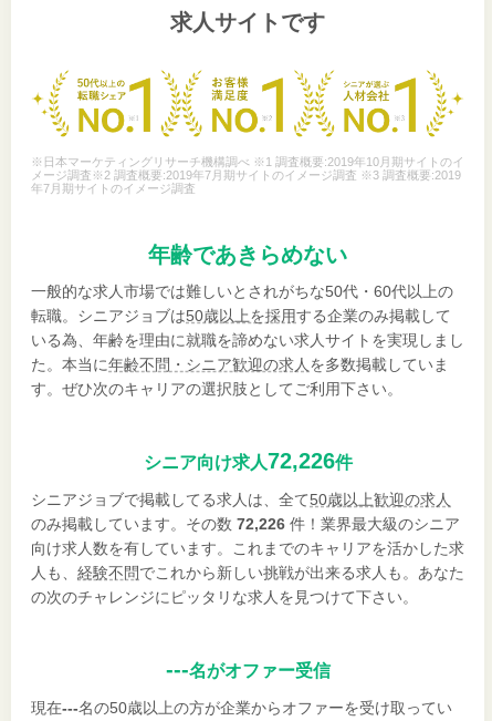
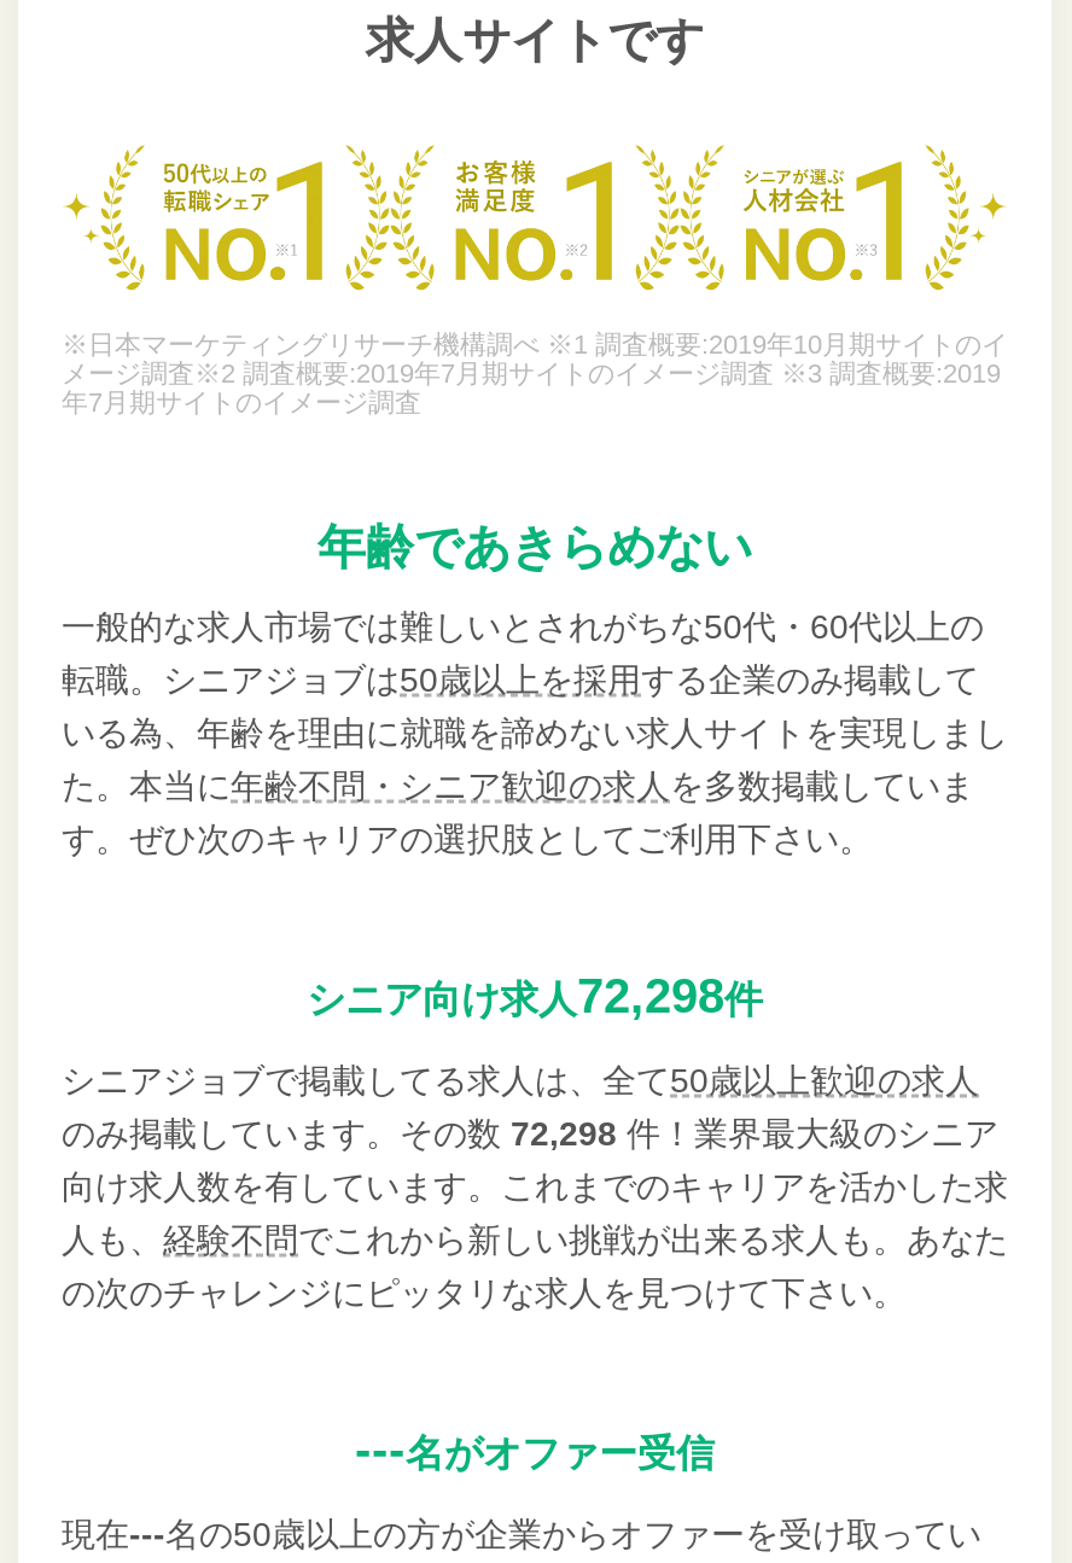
[143,448,352,473] シニア向け求人72,226件 -> [307,969,763,1022] シニア向け求人72,298件
[31,515,460,533] のみ掲載しています。その数72,226件！業界最大級のシニア -> [62,1114,998,1152] のみ掲載しています。その数72,298件！業界最大級のシニア

